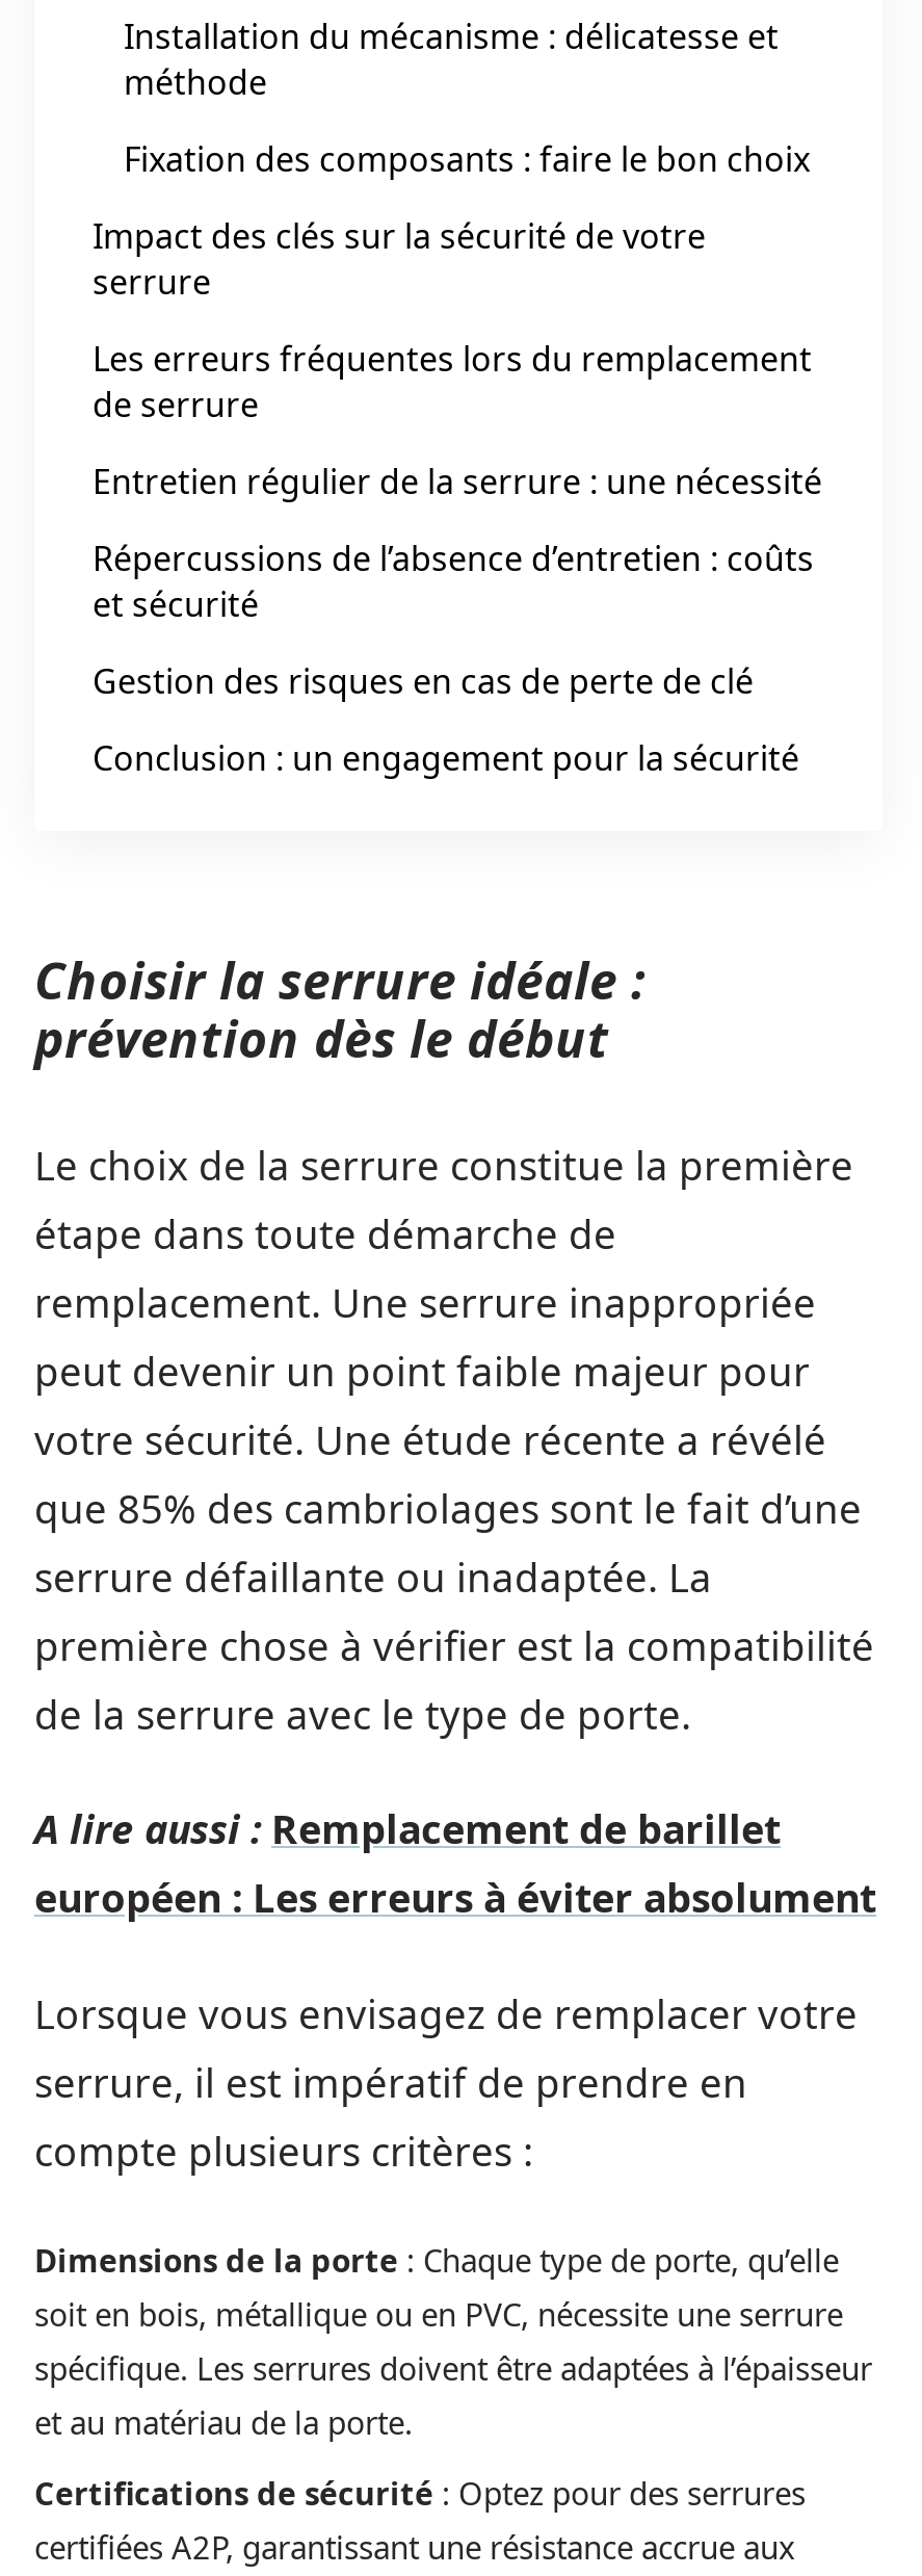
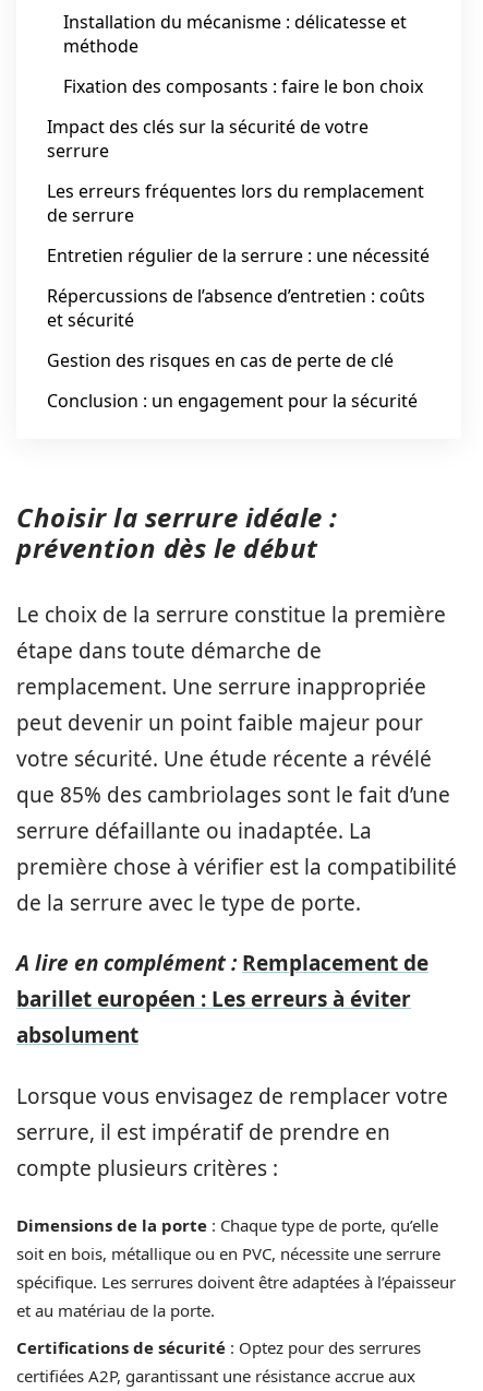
[34,1802,876,1925] A lire aussi : Remplacement de barillet | européen : Les erreurs à éviter absolument -> [16,949,428,1049] A lire en complément : Remplacement de | barillet européen : Les erreurs à éviter | absolument

